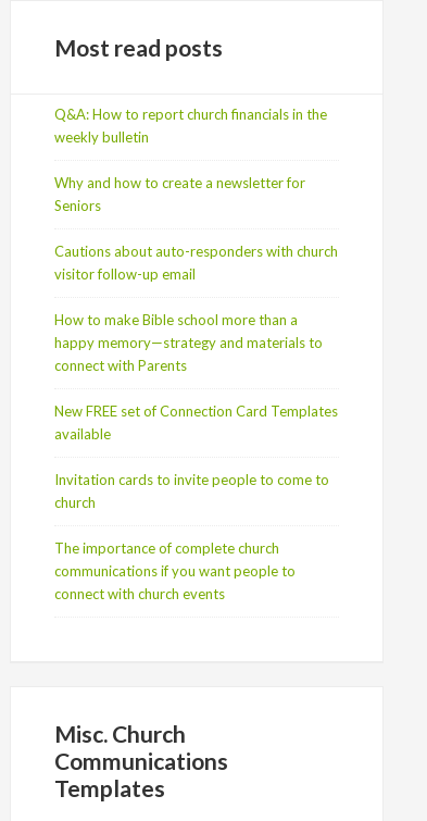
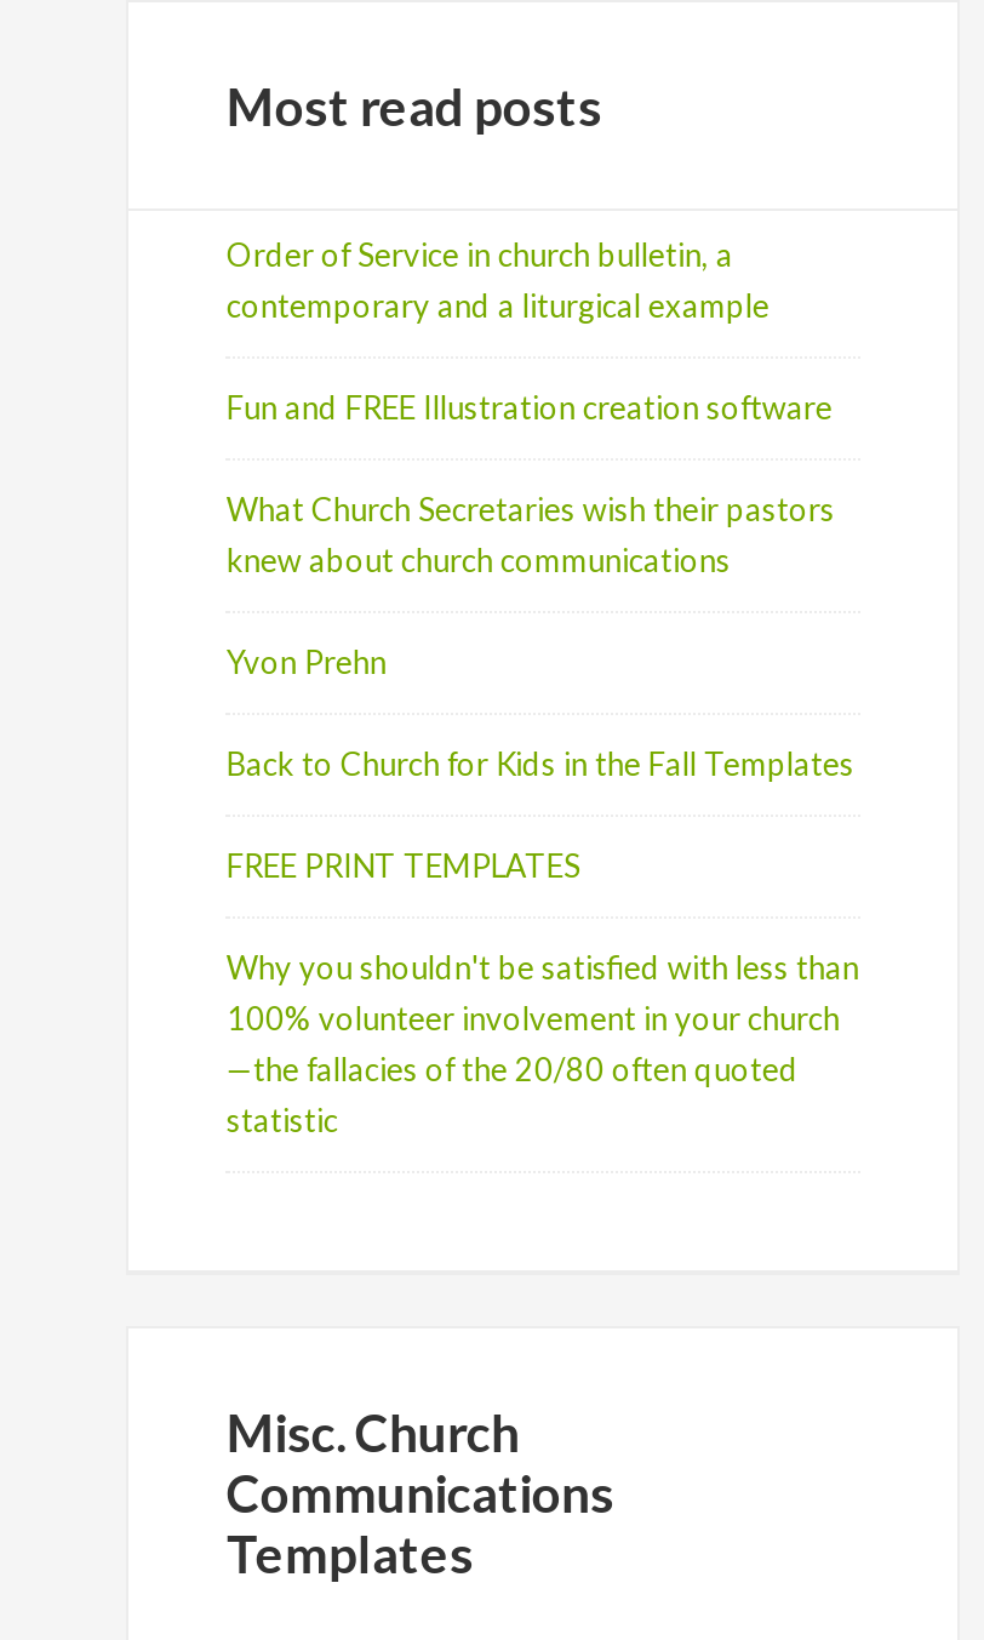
[55,105,327,146] Q&A: How to report church financials in the | weekly bulletin -> [226,235,769,325] Order of Service in church bulletin, a | contemporary and a liturgical example
[55,174,306,214] Why and how to create a newsletter for | Seniors -> [226,388,832,427] Fun and FREE Illustration creation software
[55,242,338,283] Cautions about auto-responders with church | visitor follow-up email -> [226,490,835,579] What Church Secretaries wish their pastors | knew about church communications
[55,311,323,374] How to make Bible school more than a | happy memory—strategy and materials to | connect with Parents -> [226,642,386,681] Yvon Prehn
[55,402,338,443] New FREE set of Connection Card Templates | available -> [226,744,854,783] Back to Church for Kids in the Fall Templates
[55,471,330,511] Invitation cards to invite people to come to | church -> [226,846,580,885] FREE PRINT TEMPLATES
[55,539,296,602] The importance of complete church | communications if you want people to | connect with church events -> [226,948,859,1139] Why you shouldn't be satisfied with less than | 100% volunteer involvement in your church | —the fallacies of the 20/80 often quoted | statistic

